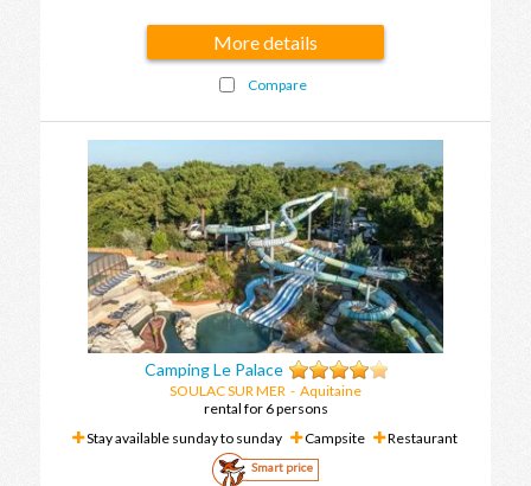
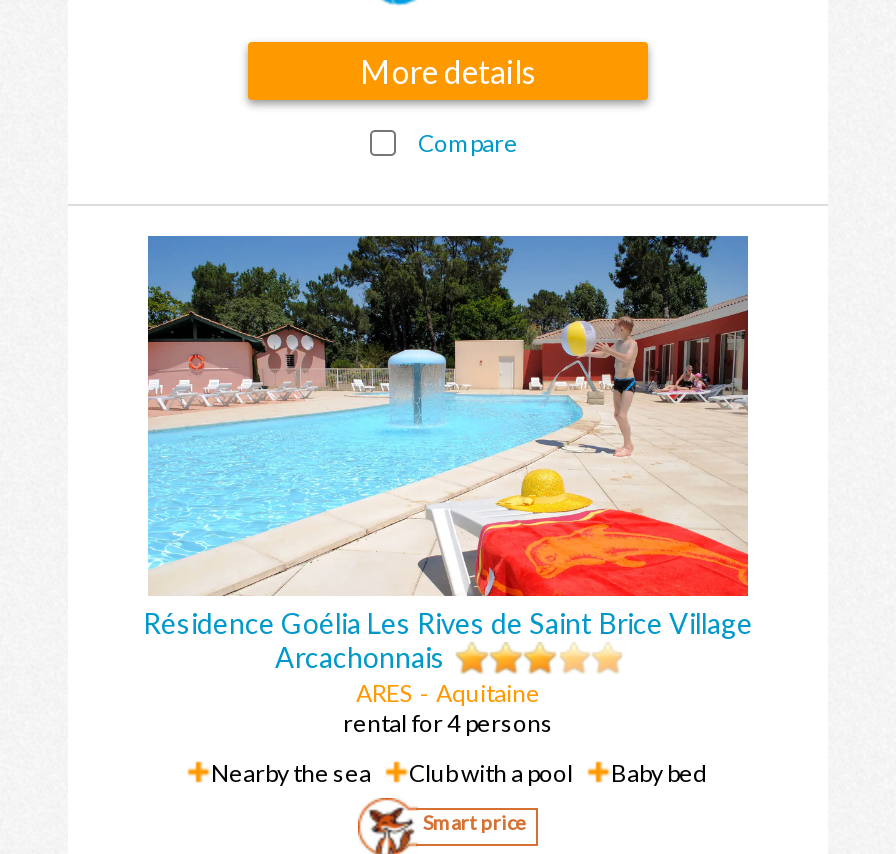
[87,140,444,417] [image] | Camping Le Palace | SOULAC SUR MER - Aquitaine | rental for 6 persons -> [143,234,753,738] [image] | Résidence Goélia Les Rives de Saint Brice Village | Arcachonnais | ARES - Aquitaine | rental for 4 persons
[87,429,458,447] Stay available sunday to sunday | Campsite | Restaurant -> [211,758,707,788] Nearby the sea | Club with a pool | Baby bed

